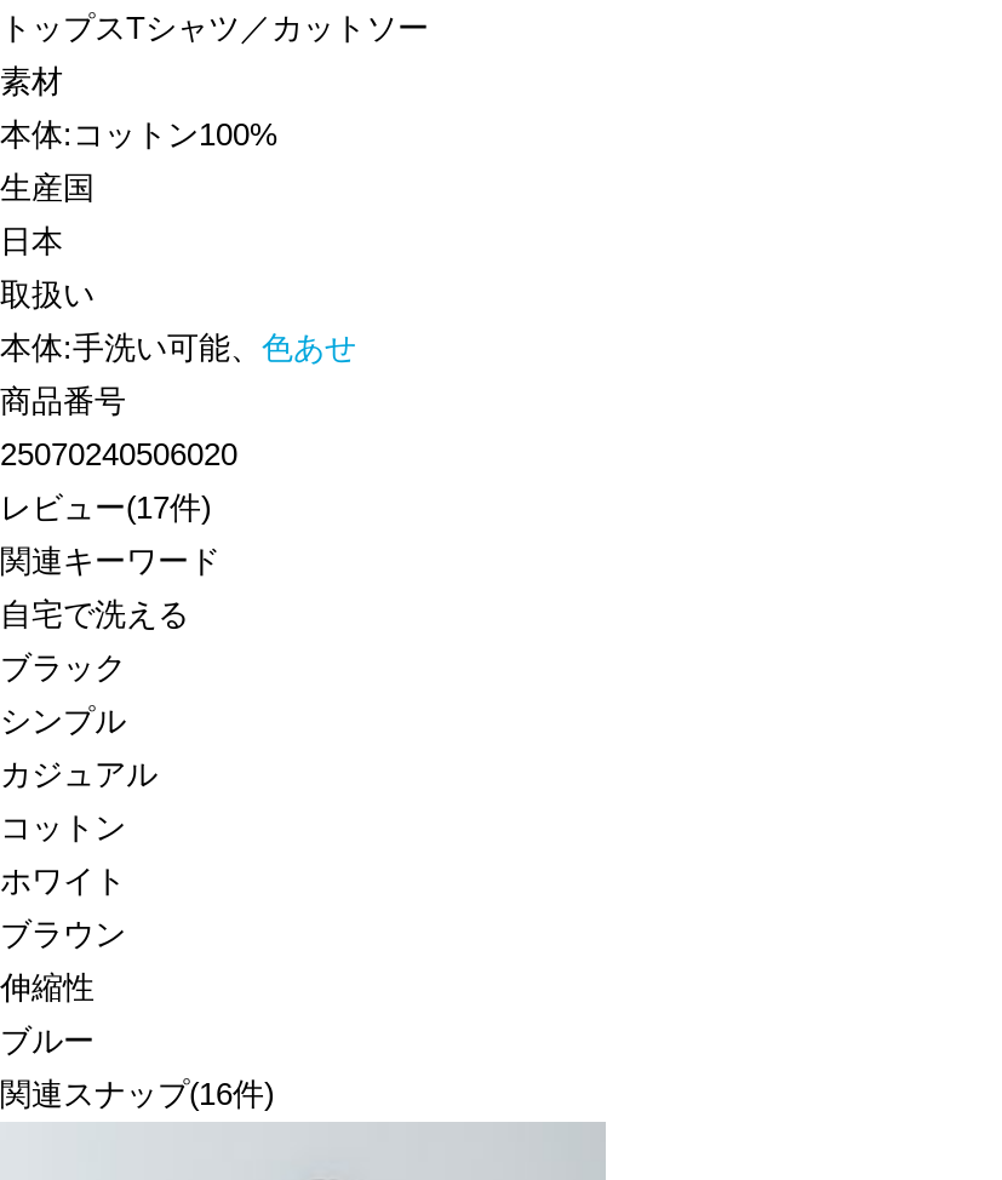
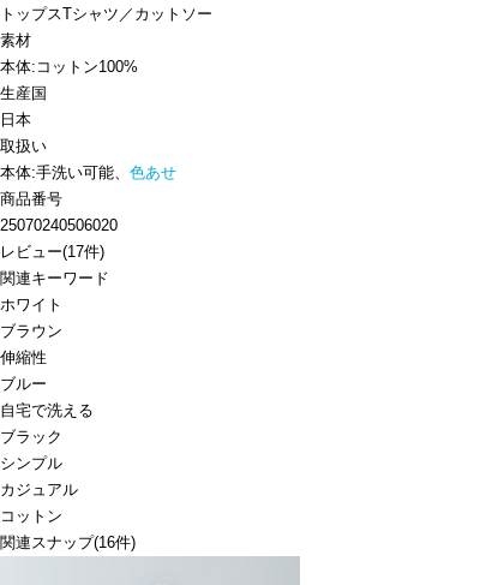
moved [0,597,189,847] -> [0,402,94,525]: 自宅で洗える | ブラック | シンプル | カジュアル | コットン
moved [0,864,126,1060] -> [0,296,62,393]: ホワイト | ブラウン | 伸縮性 | ブルー

